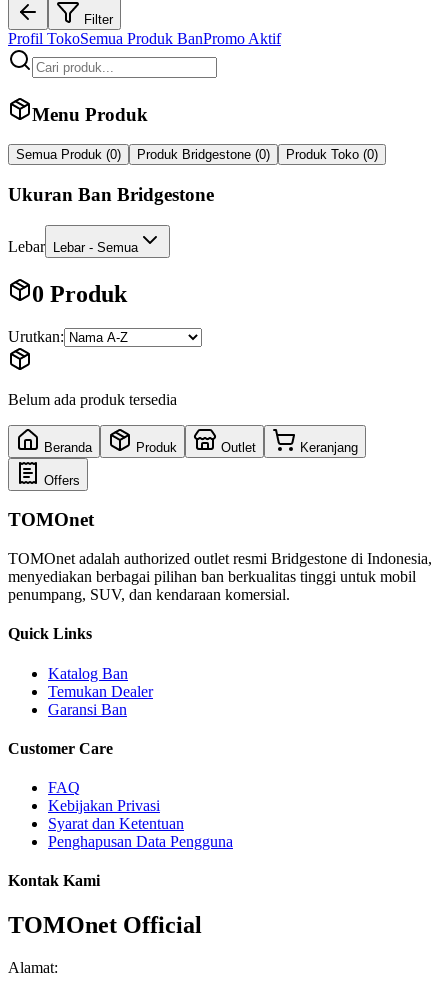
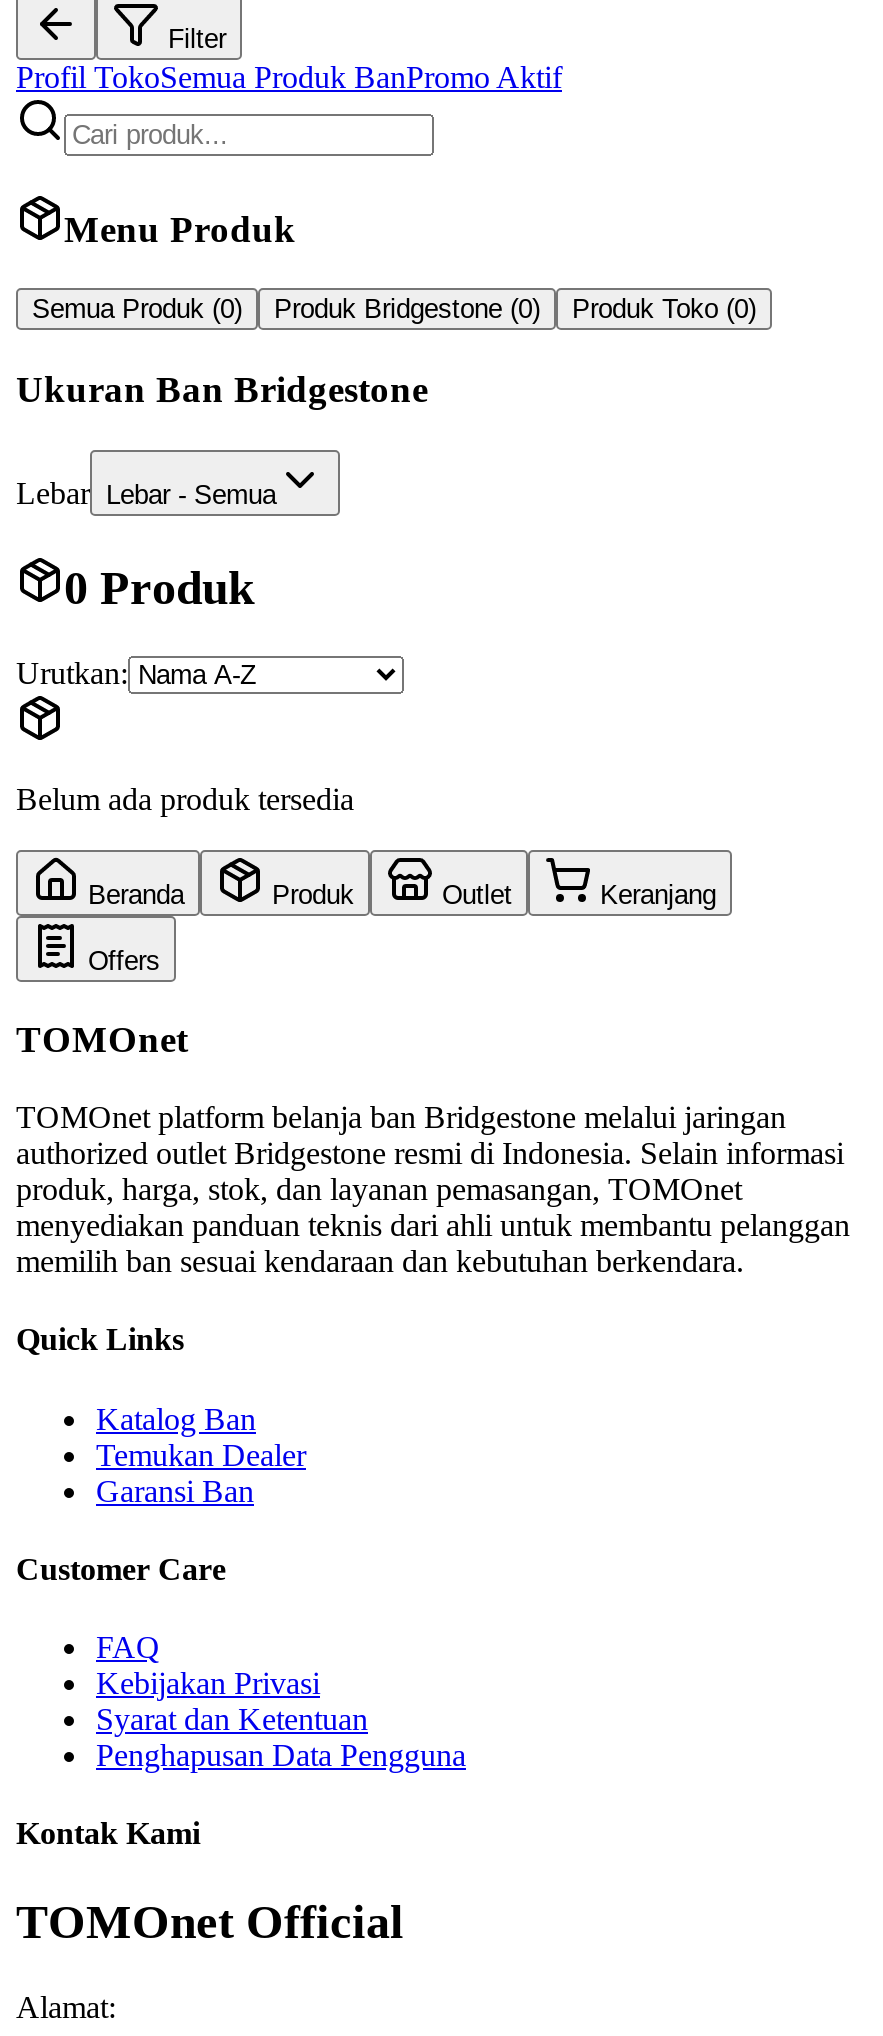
[8,550,432,603] TOMOnet adalah authorized outlet resmi Bridgestone di Indonesia, | menyediakan berbagai pilihan ban berkualitas tinggi untuk mobil | penumpang, SUV, dan kendaraan komersial. -> [16,1100,850,1278] TOMOnet platform belanja ban Bridgestone melalui jaringan | authorized outlet Bridgestone resmi di Indonesia. Selain informasi | produk, harga, stok, dan layanan pemasangan, TOMOnet | menyediakan panduan teknis dari ahli untuk membantu pelanggan | memilih ban sesuai kendaraan dan kebutuhan berkendara.

